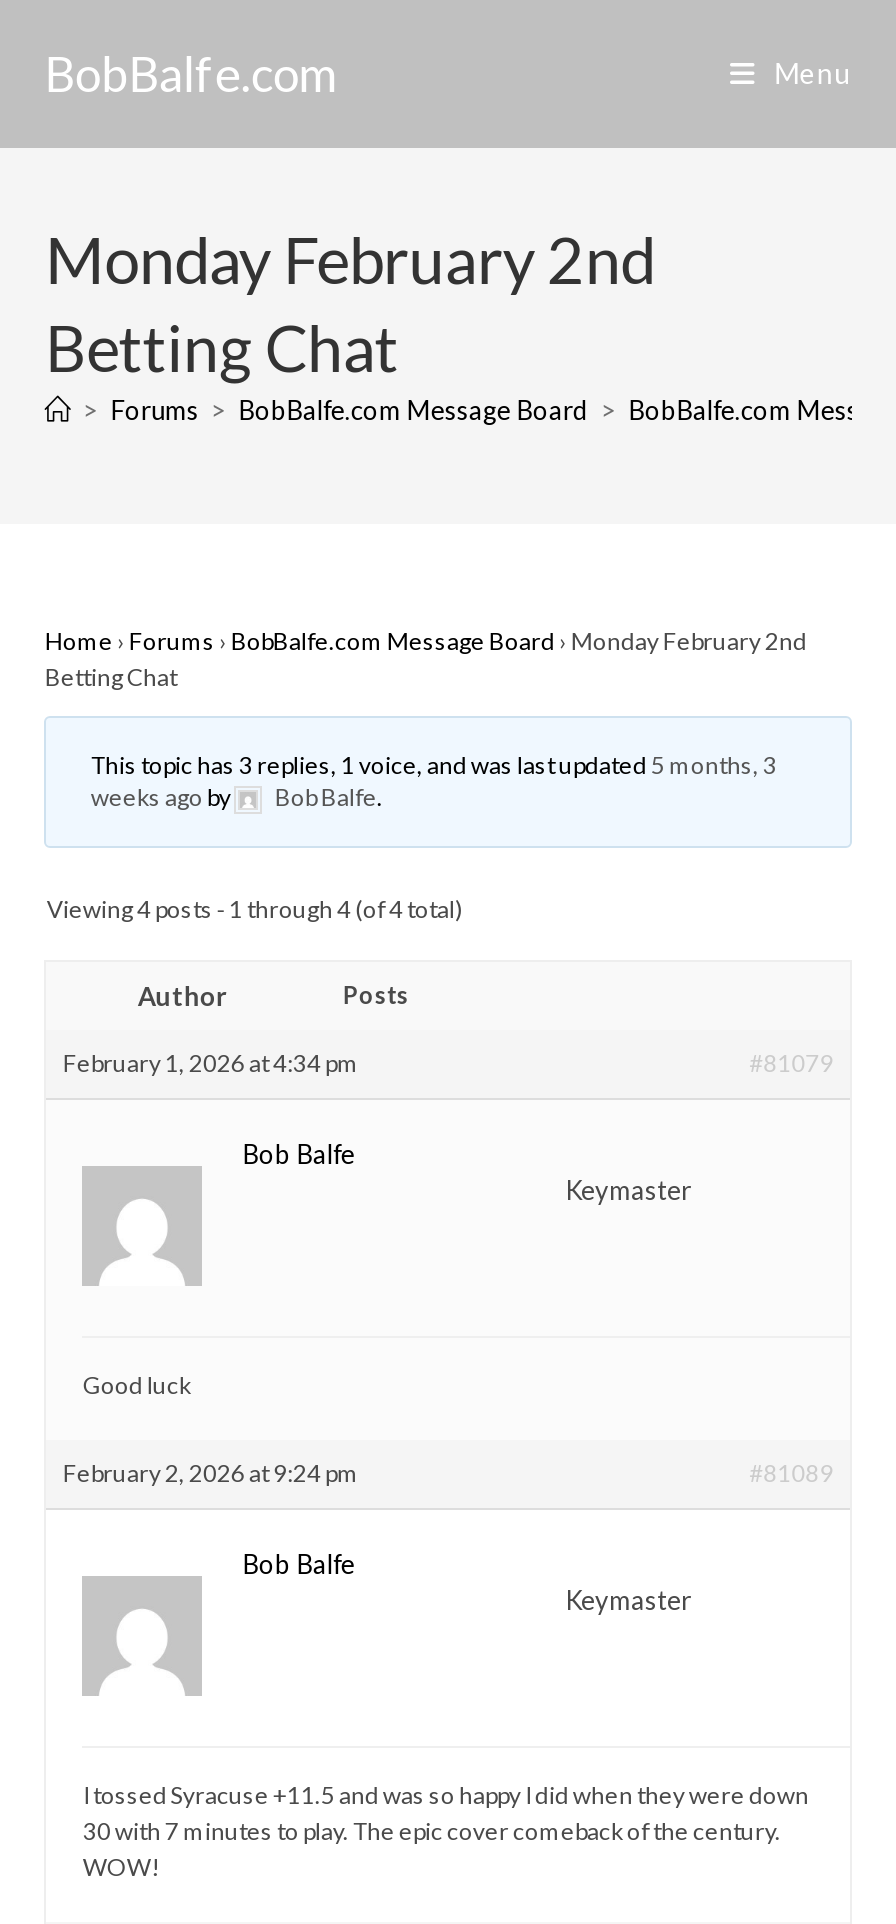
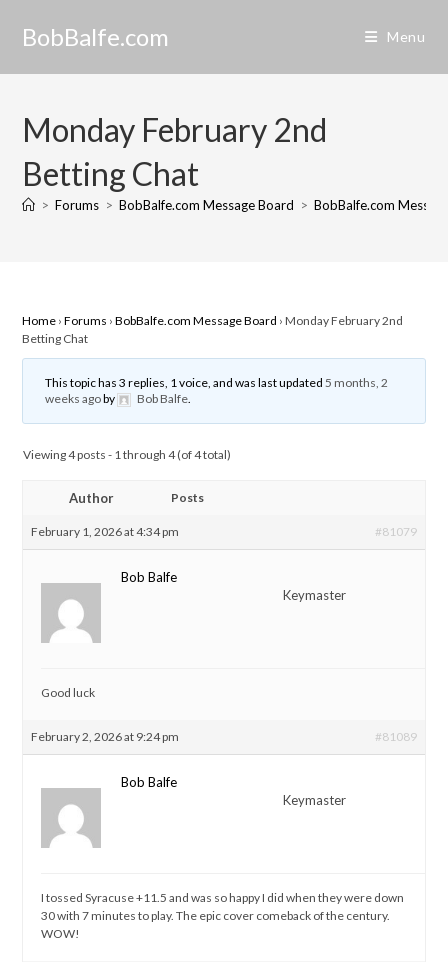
[91,750,777,780] This topic has 3 replies, 1 voice, and was last updated 5 months, 3 -> [45,375,388,390] This topic has 3 replies, 1 voice, and was last updated 5 months, 2

